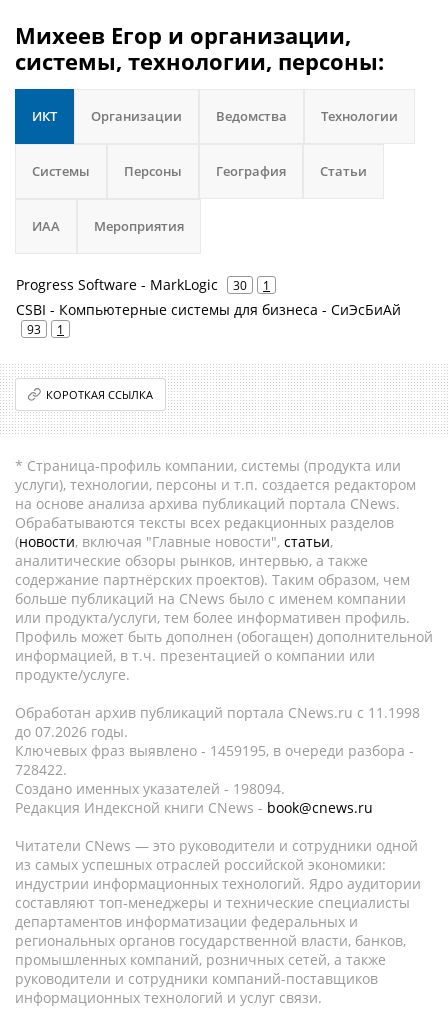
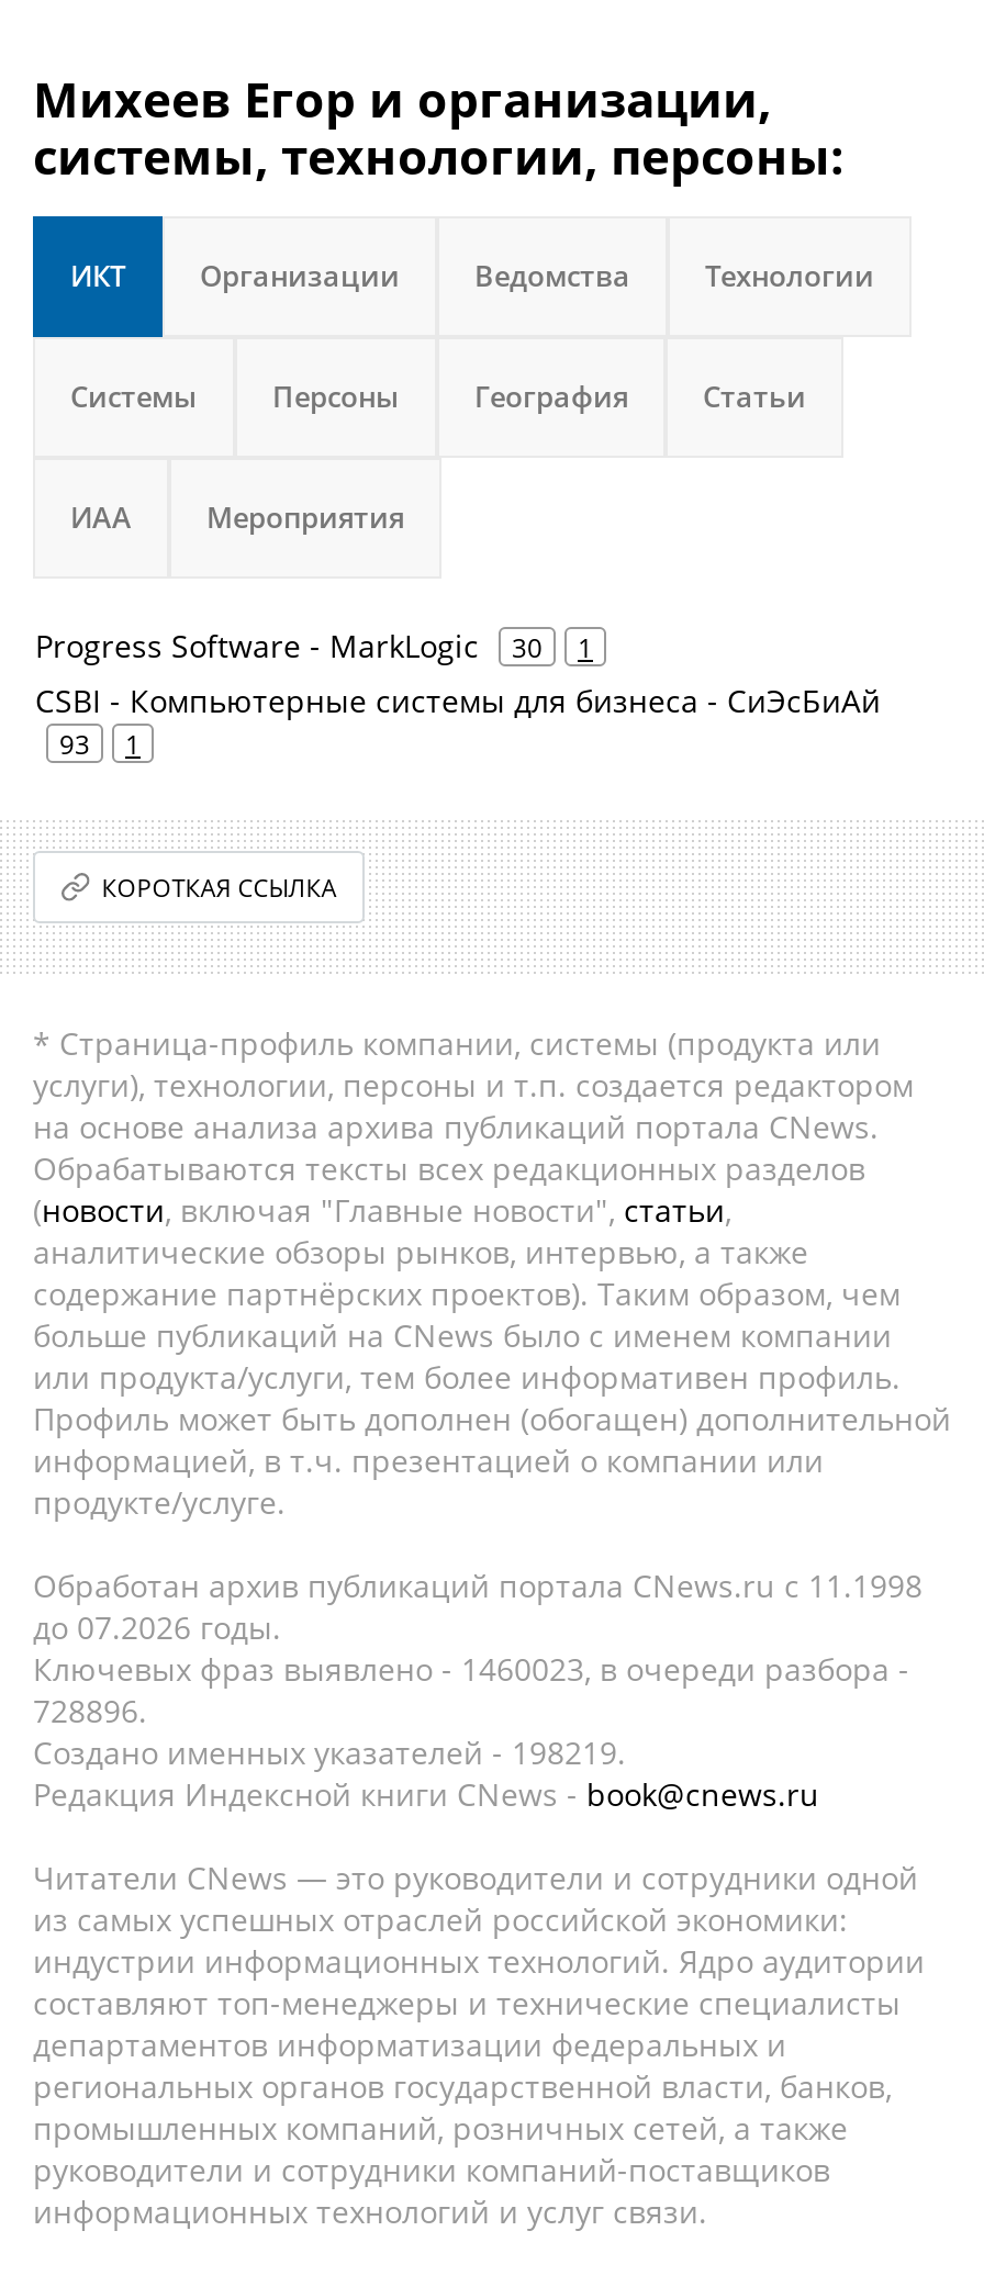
[15,741,414,760] Ключевых фраз выявлено - 1459195, в очереди разбора - -> [33,1648,909,1690] Ключевых фраз выявлено - 1460023, в очереди разбора -
[15,760,67,779] 728422. -> [33,1690,147,1731] 728896.
[15,779,285,798] Создано именных указателей - 198094. -> [33,1731,626,1773] Создано именных указателей - 198219.

